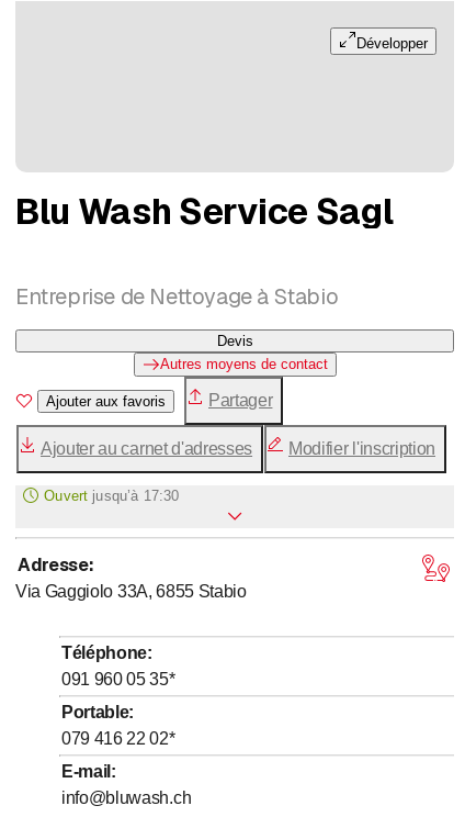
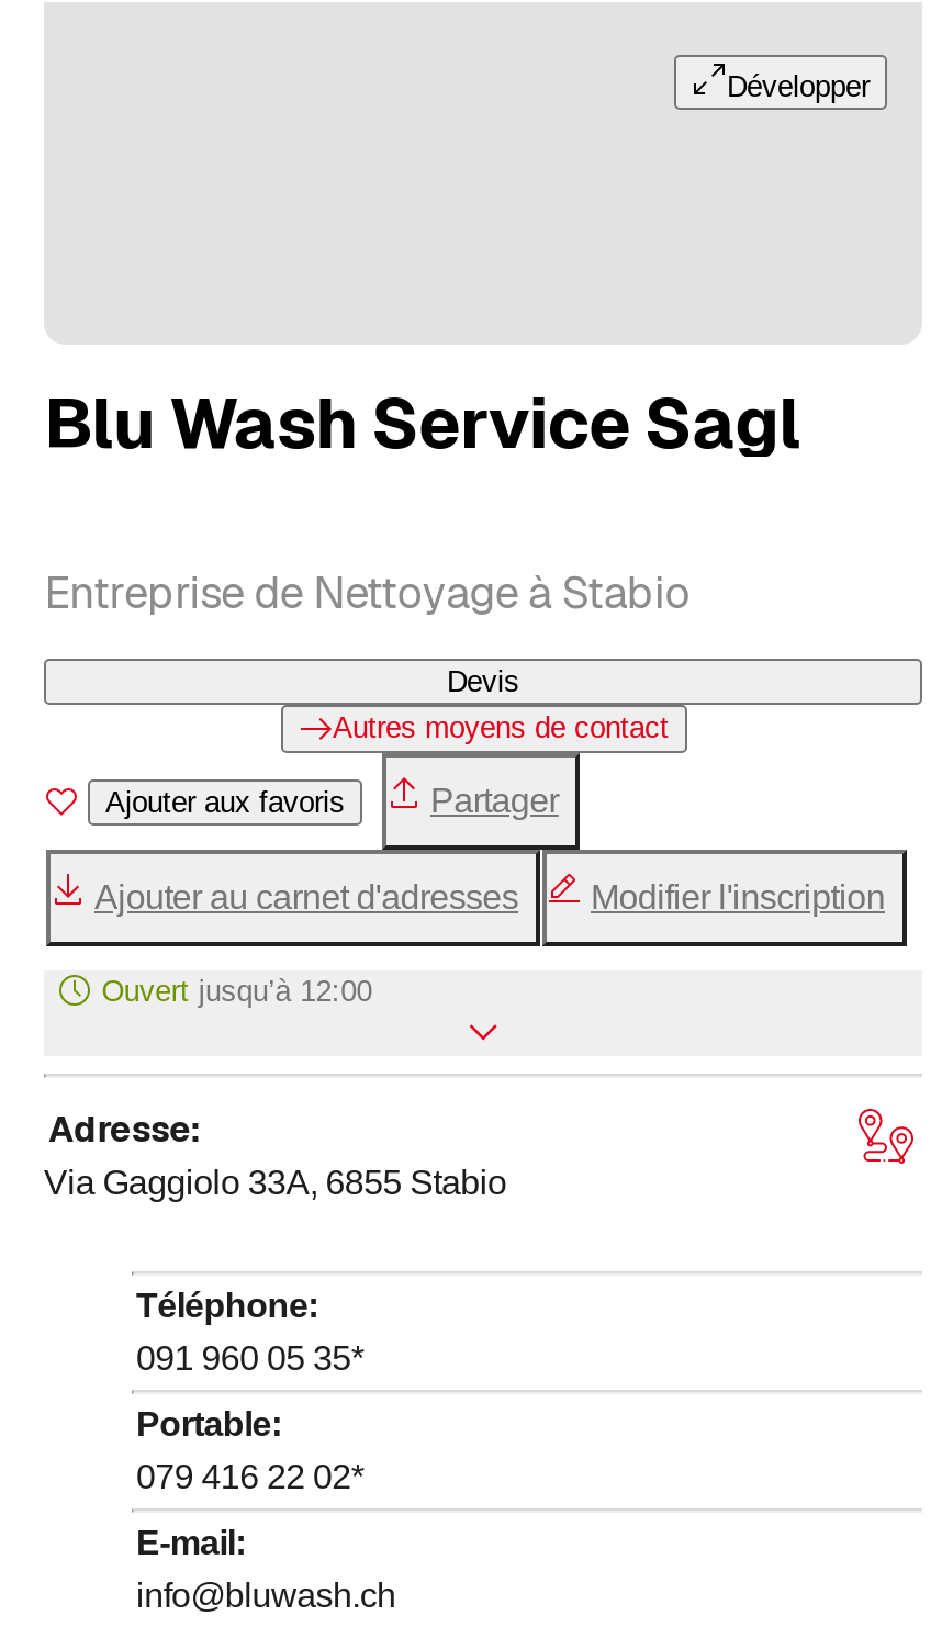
[44,488,179,504] Ouvert jusqu’à 17:30 -> [101,975,372,1008] Ouvert jusqu’à 12:00

